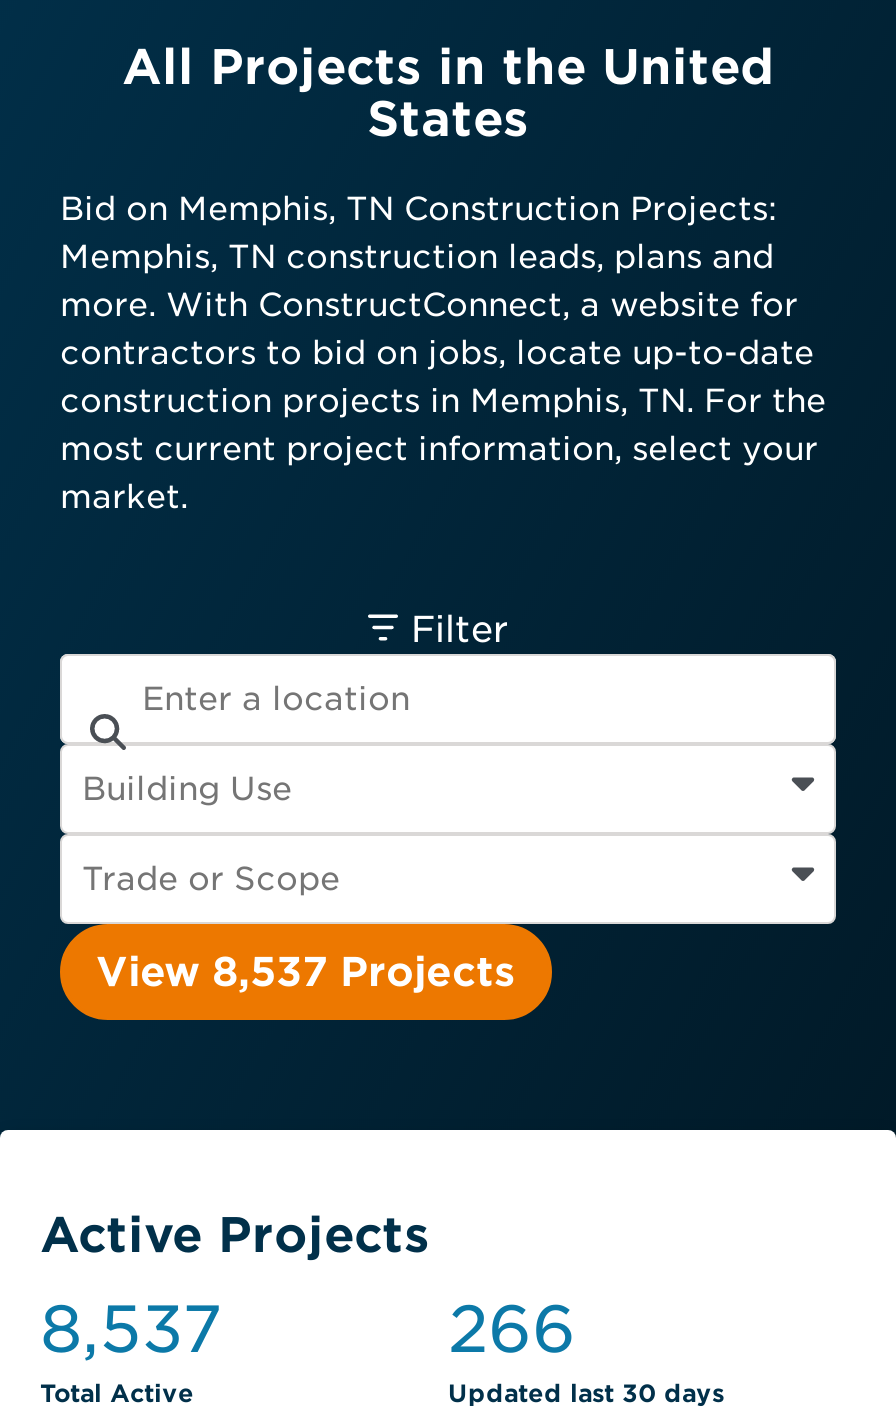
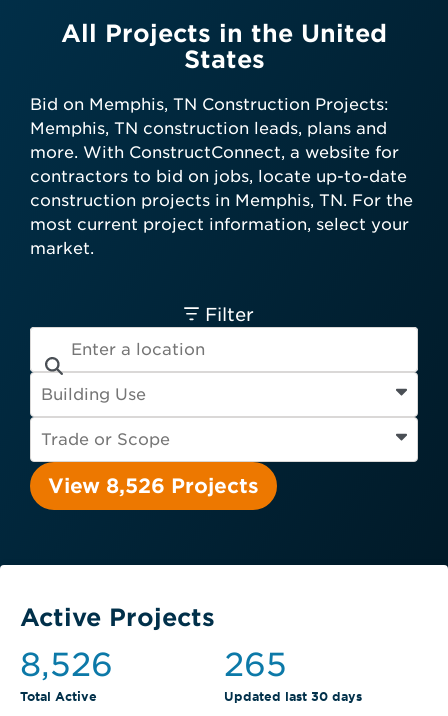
[96,948,516,996] View 8,537 Projects -> [48,474,259,498] View 8,526 Projects
[40,1290,222,1368] 8,537 -> [20,645,113,684] 8,526
[448,1290,576,1368] 266 -> [224,645,287,684] 265

